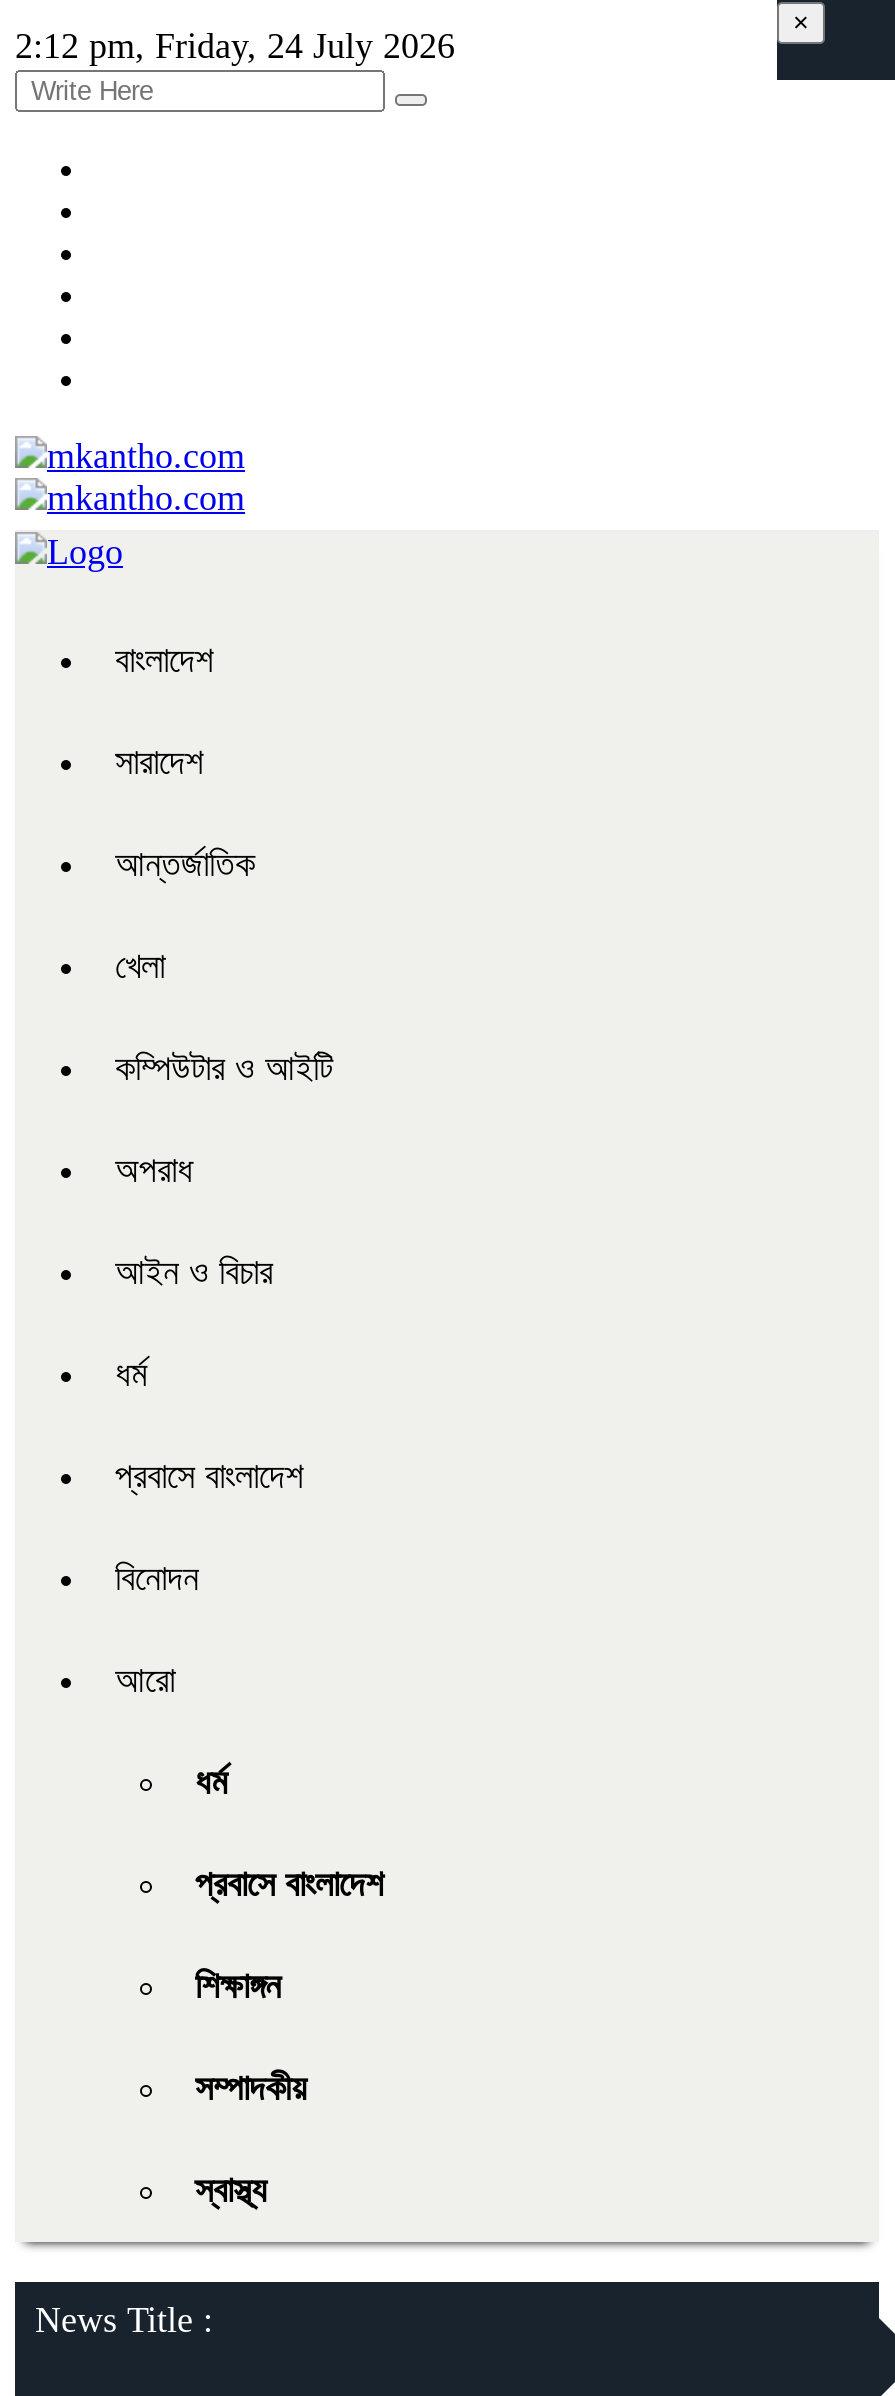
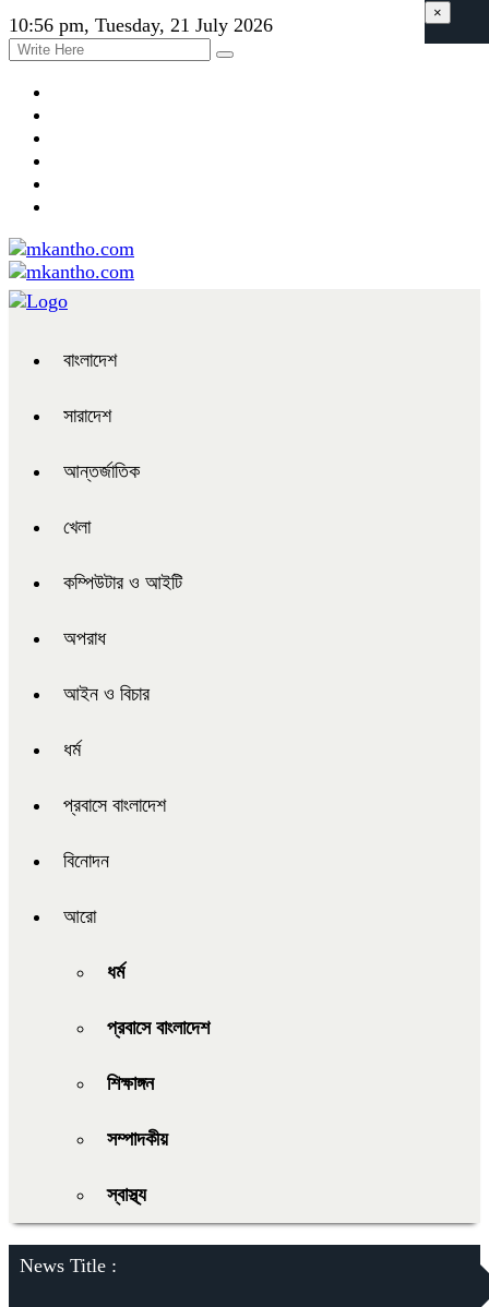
[15,26,455,66] 2:12 pm, Friday, 24 July 2026 -> [9,14,273,36] 10:56 pm, Tuesday, 21 July 2026

